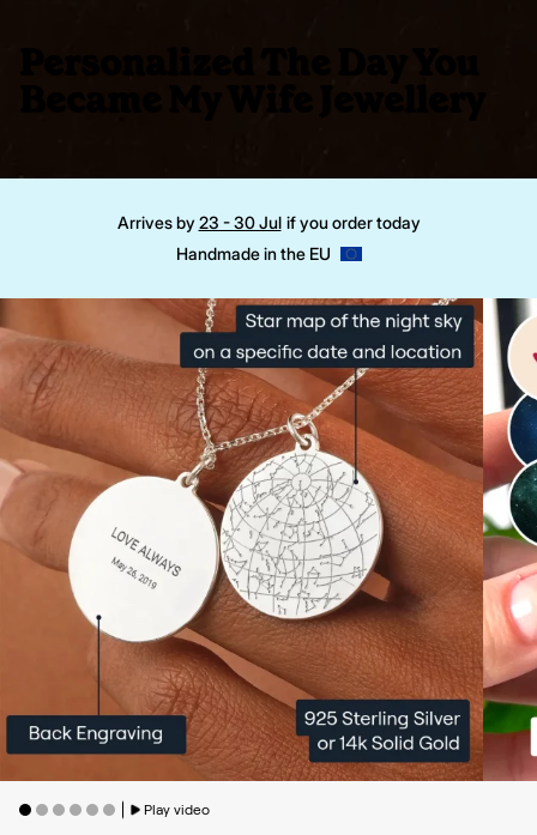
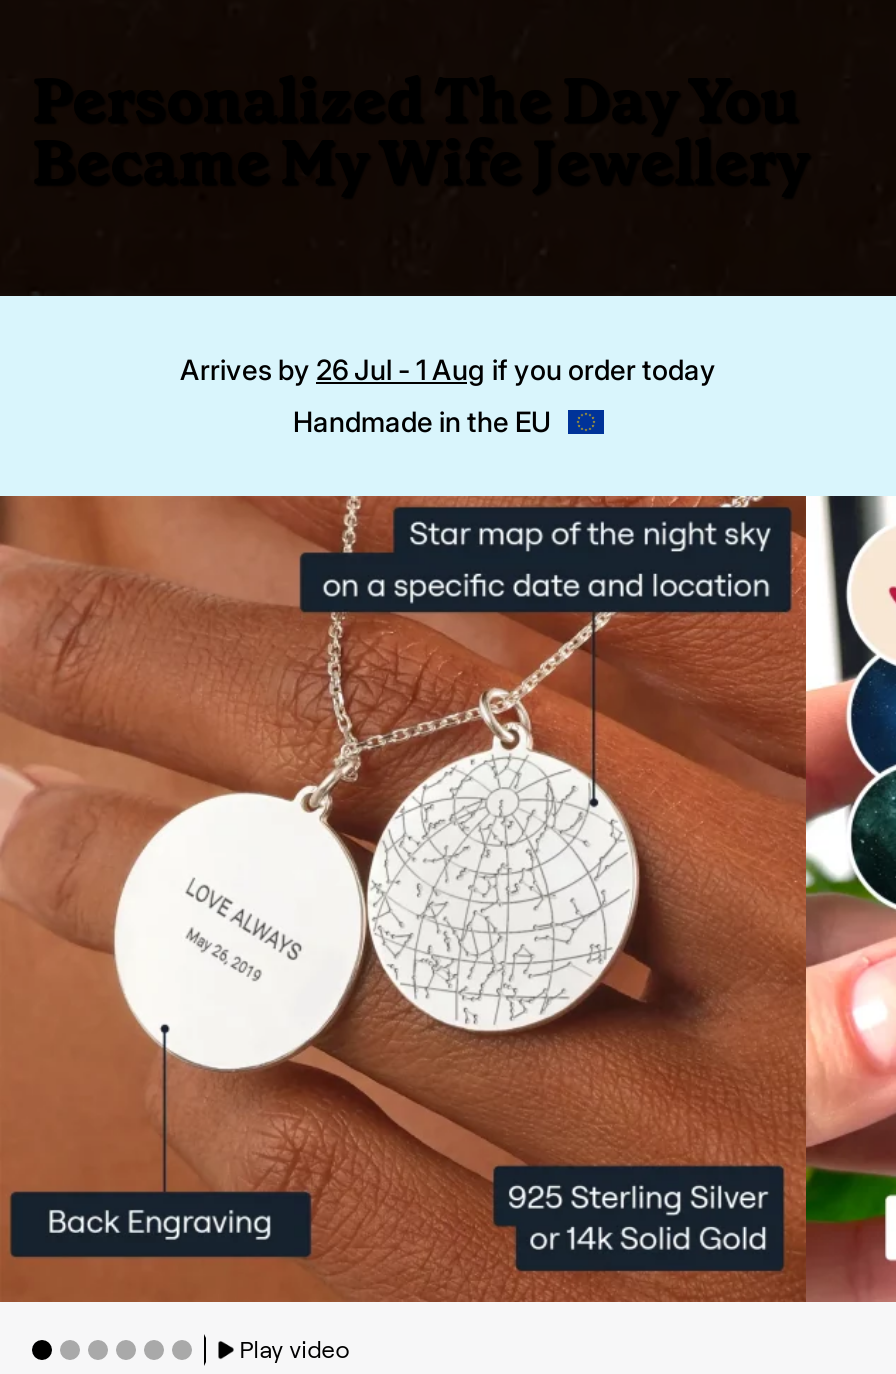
[117,212,420,232] Arrives by 23 - 30 Jul if you order today -> [180,352,716,386] Arrives by 26 Jul - 1 Aug if you order today

